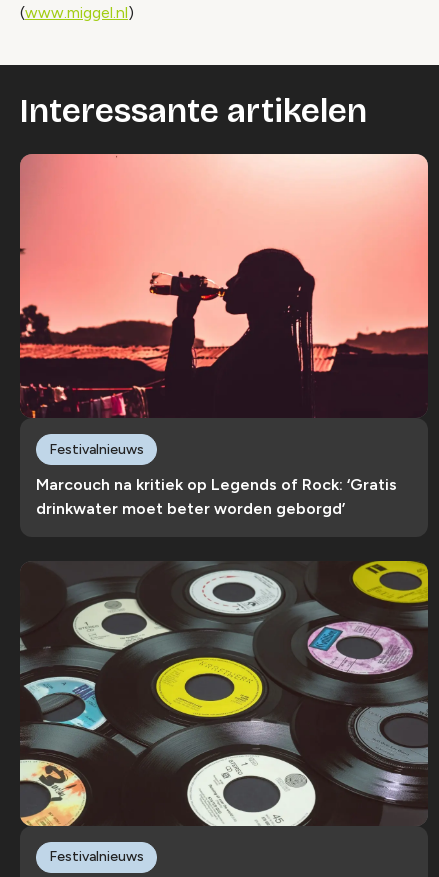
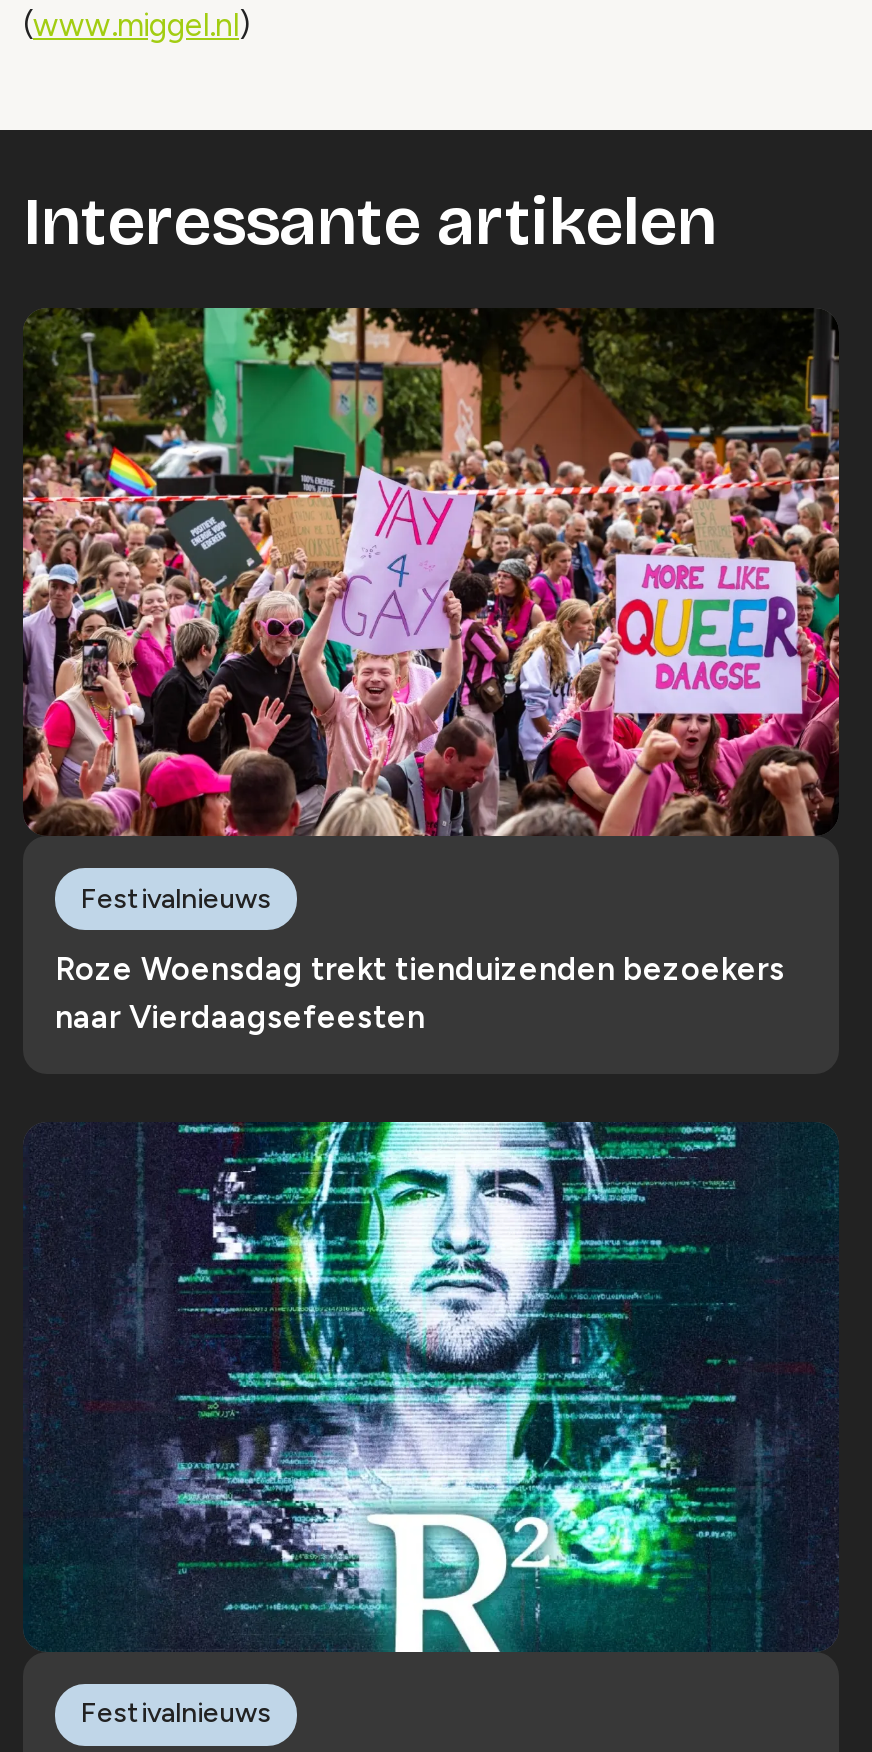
[19,153,429,419] [image] -> [21,306,841,838] [image]
[36,475,397,518] Marcouch na kritiek op Legends of Rock: ‘Gratis | drinkwater moet beter worden geborgd’ -> [55,951,785,1037] Roze Woensdag trekt tienduizenden bezoekers | naar Vierdaagsefeesten
[19,560,429,827] [image] -> [23,1120,839,1654] [image]

